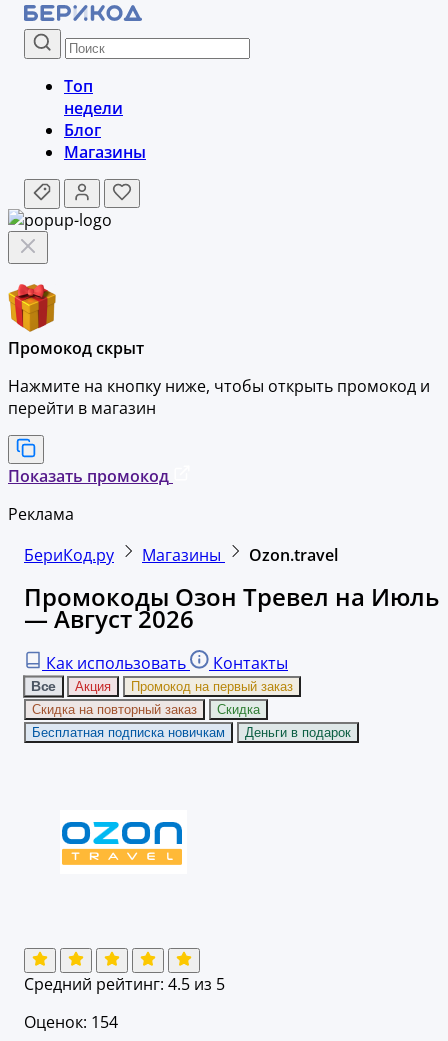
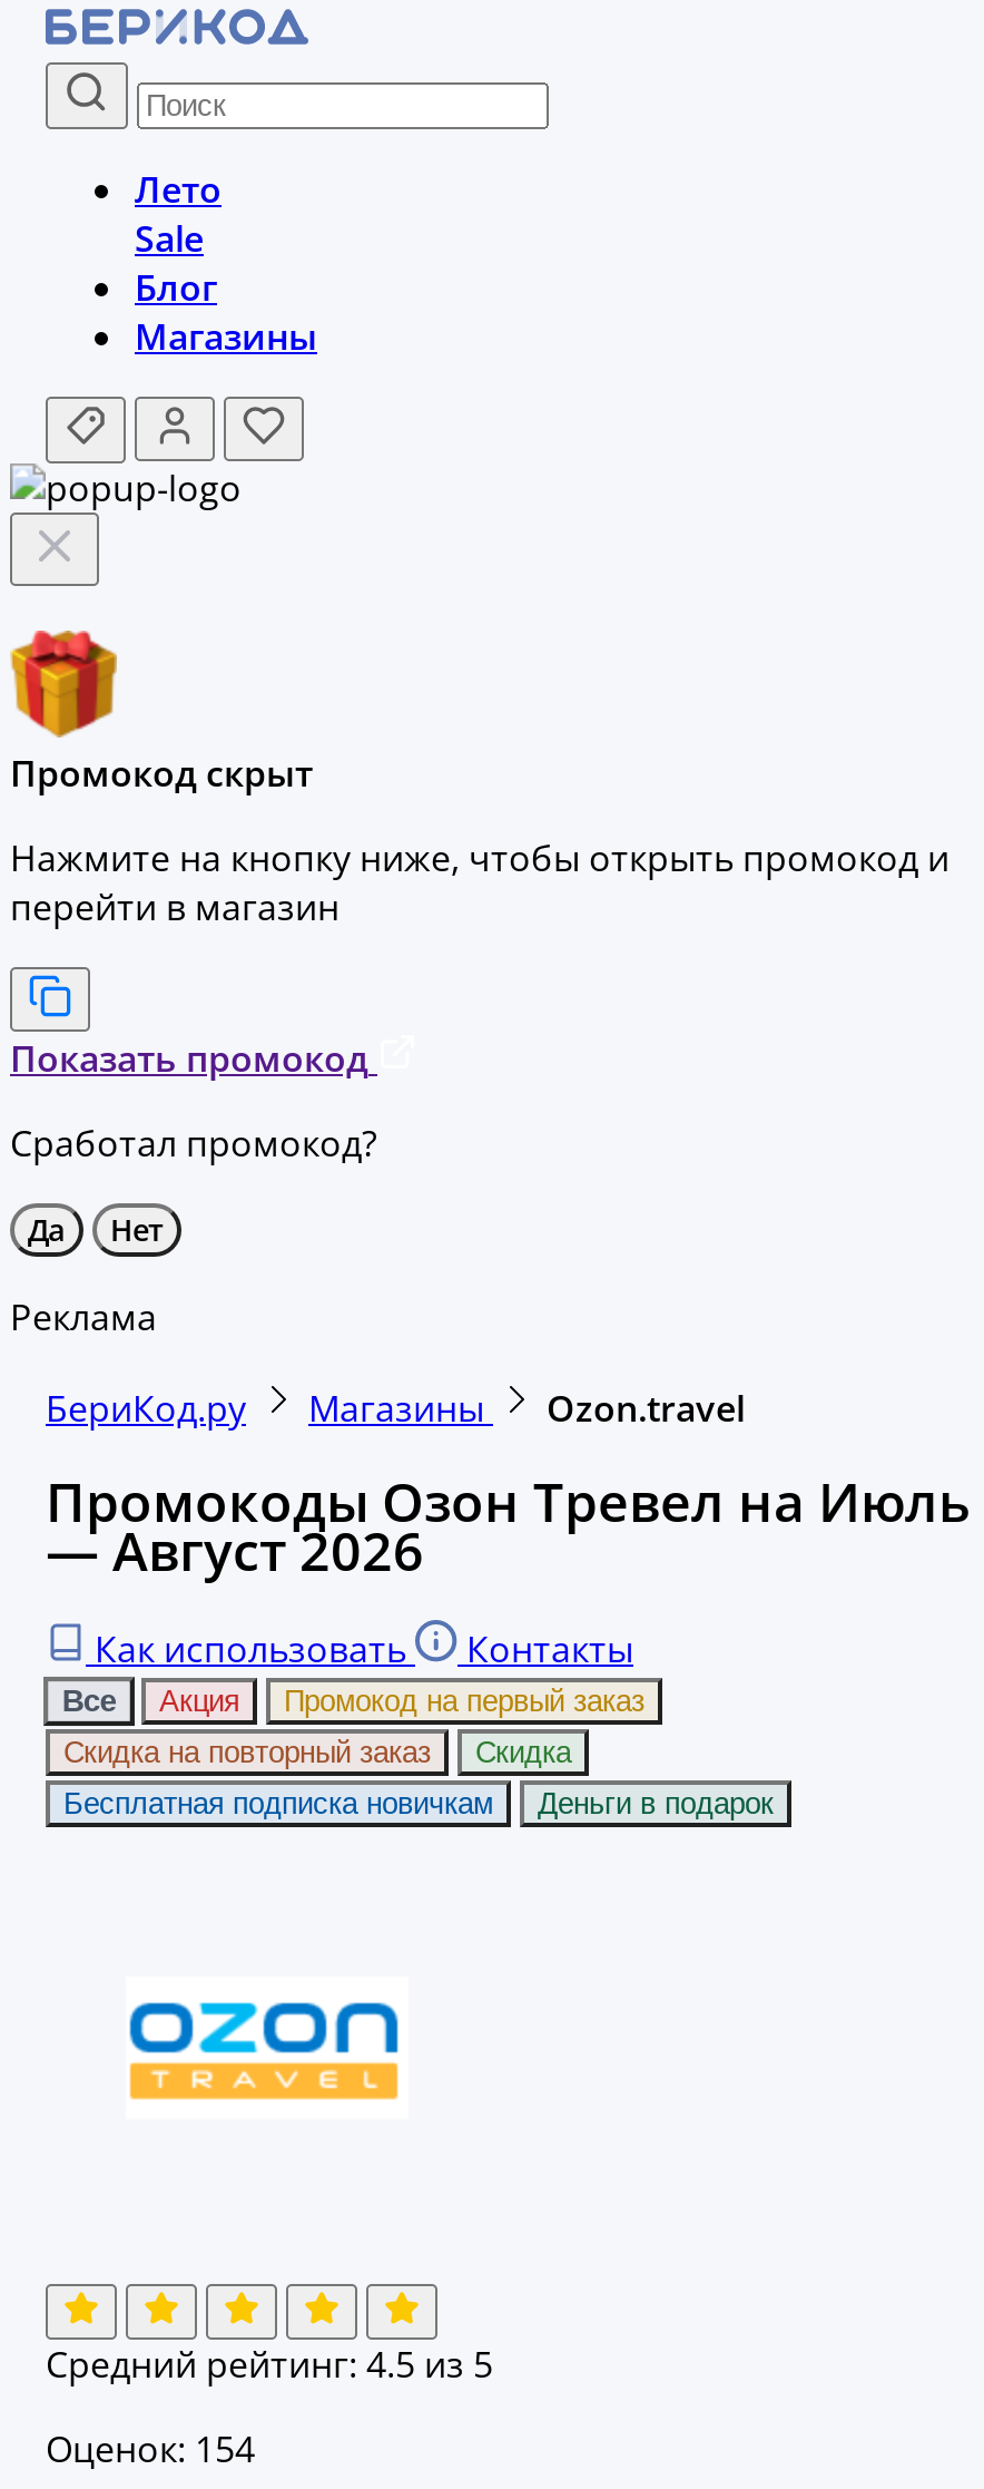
[64,75,123,119] Топ | недели -> [135,165,222,263] Лето | Sale
none -> [10,1118,377,1250] Сработал промокод? | Да | Нет

